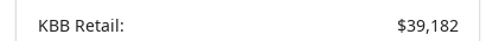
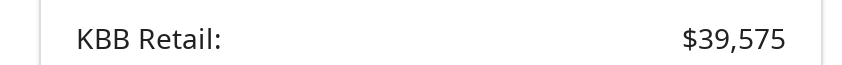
[397,14,458,36] $39,182 -> [682,18,786,56] $39,575

